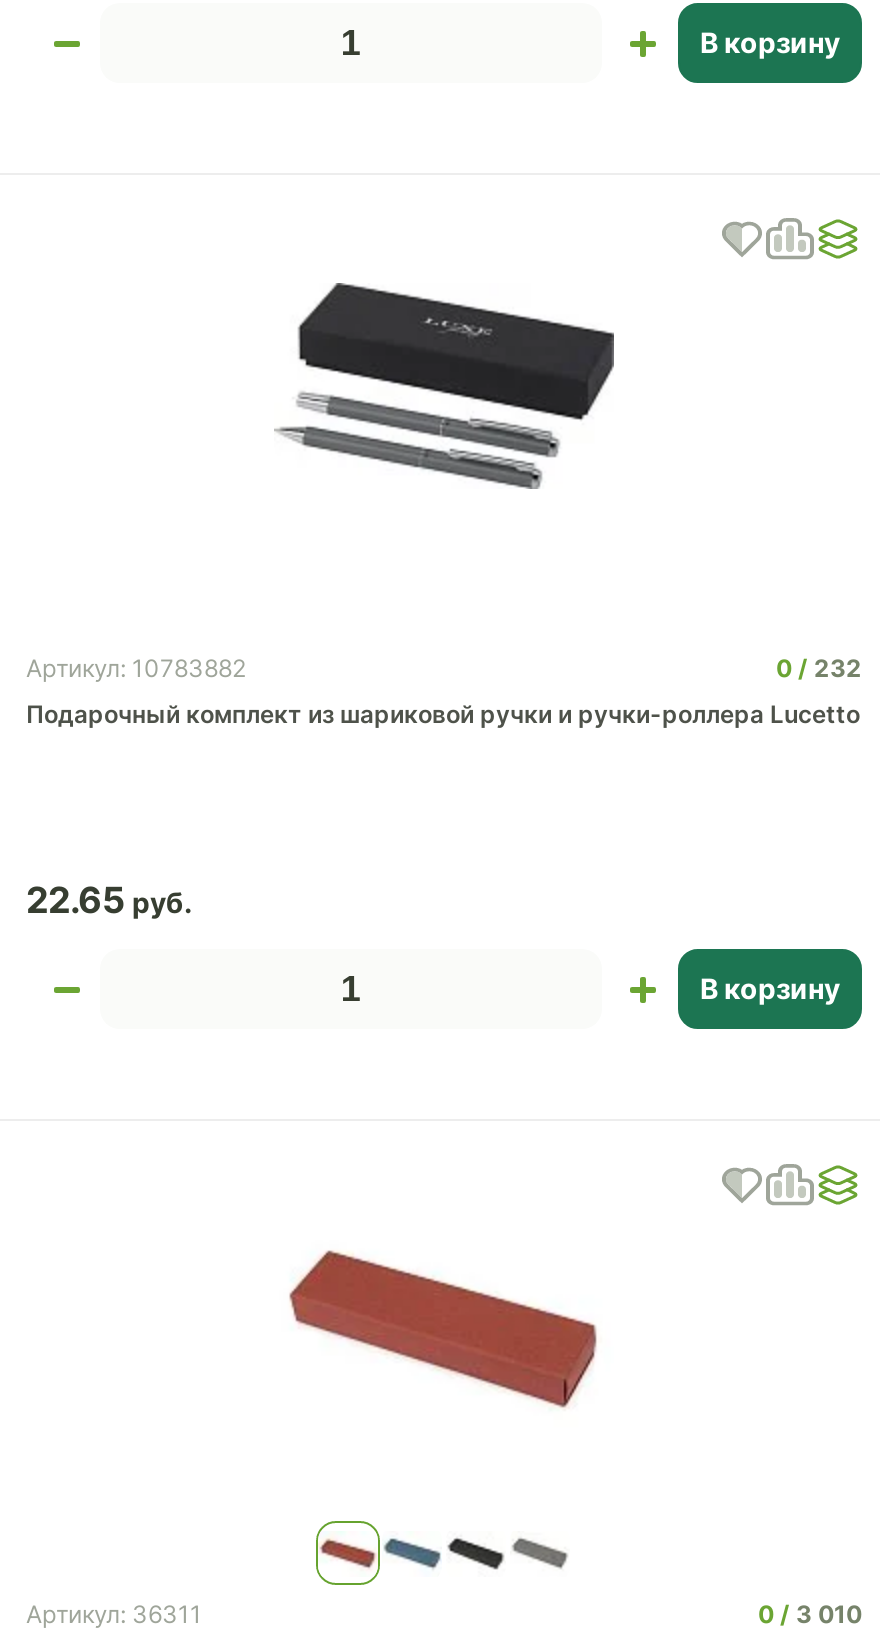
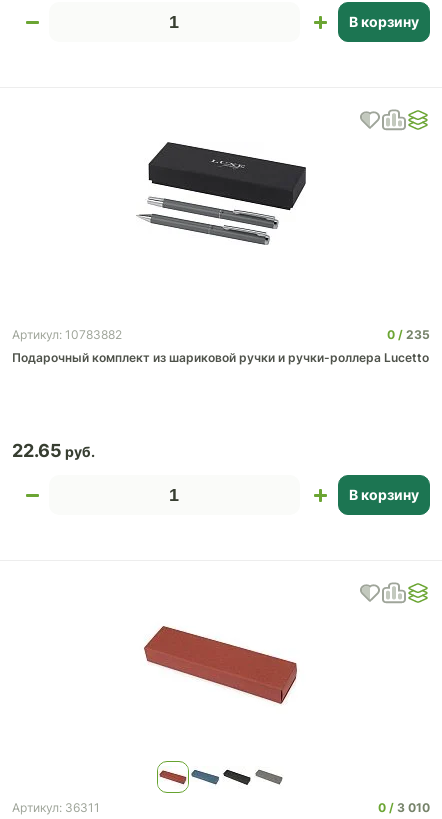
[776,652,862,682] 0 232 -> [387,326,430,341] 0 235

